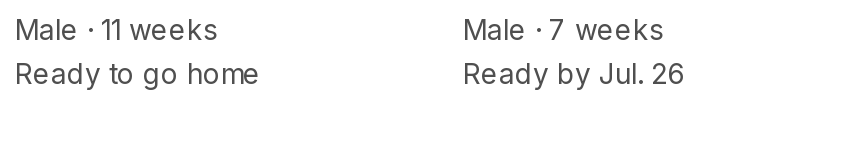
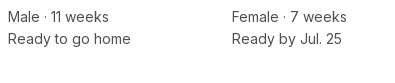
[463,12,685,90] Male · 7 weeks | Ready by Jul. 26 -> [232,8,347,47] Female · 7 weeks | Ready by Jul. 25

